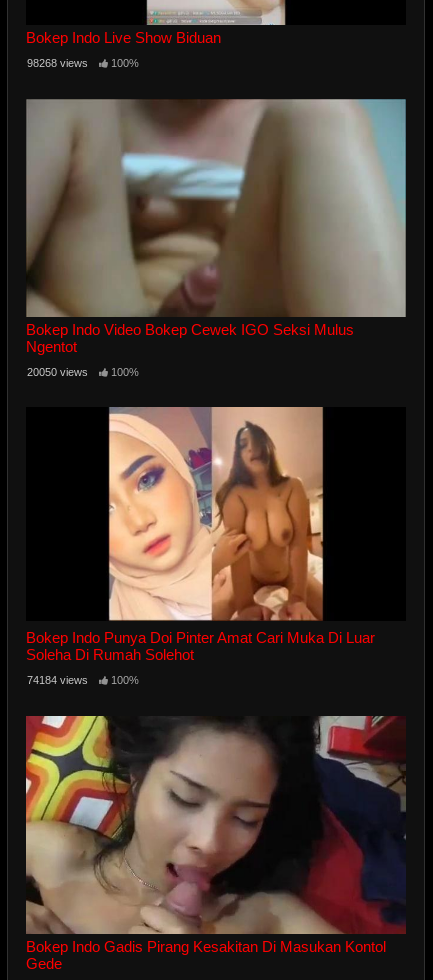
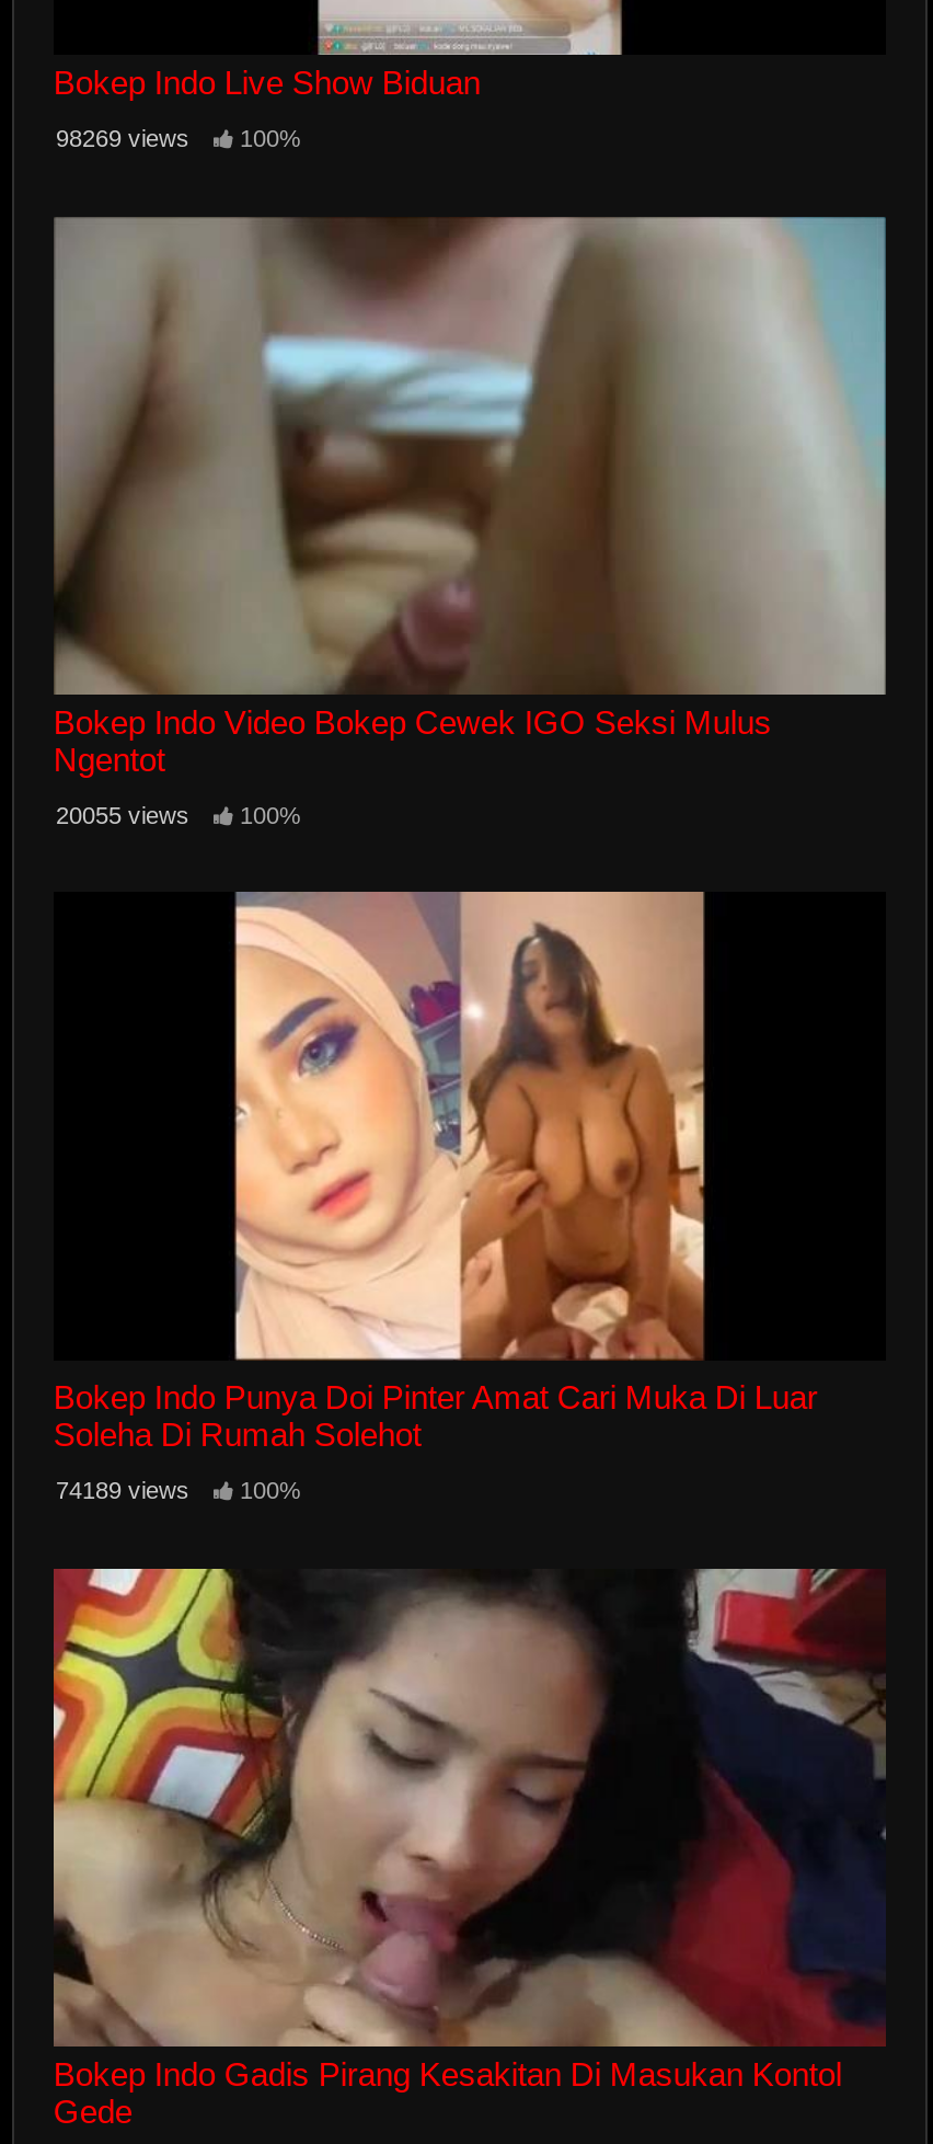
[27,57,139,69] 98268 views 100% -> [56,125,301,152] 98269 views 100%
[27,366,139,378] 20050 views 100% -> [56,801,301,828] 20055 views 100%
[27,674,139,686] 74184 views 100% -> [56,1477,301,1504] 74189 views 100%

